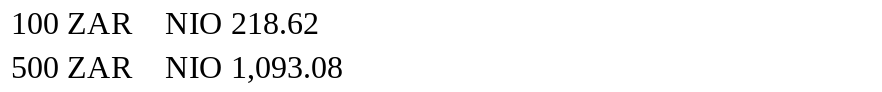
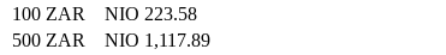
[11,6,319,40] 100 ZAR NIO 218.62 -> [12,4,197,24] 100 ZAR NIO 223.58
[11,50,343,84] 500 ZAR NIO 1,093.08 -> [12,30,210,50] 500 ZAR NIO 1,117.89

